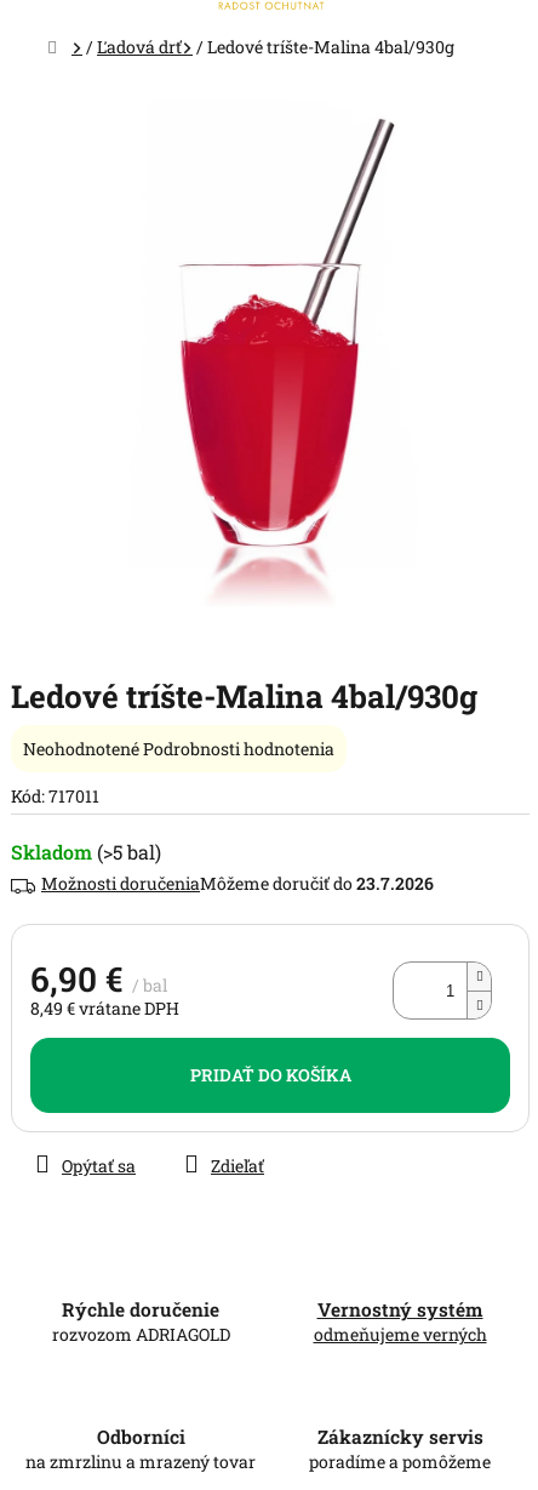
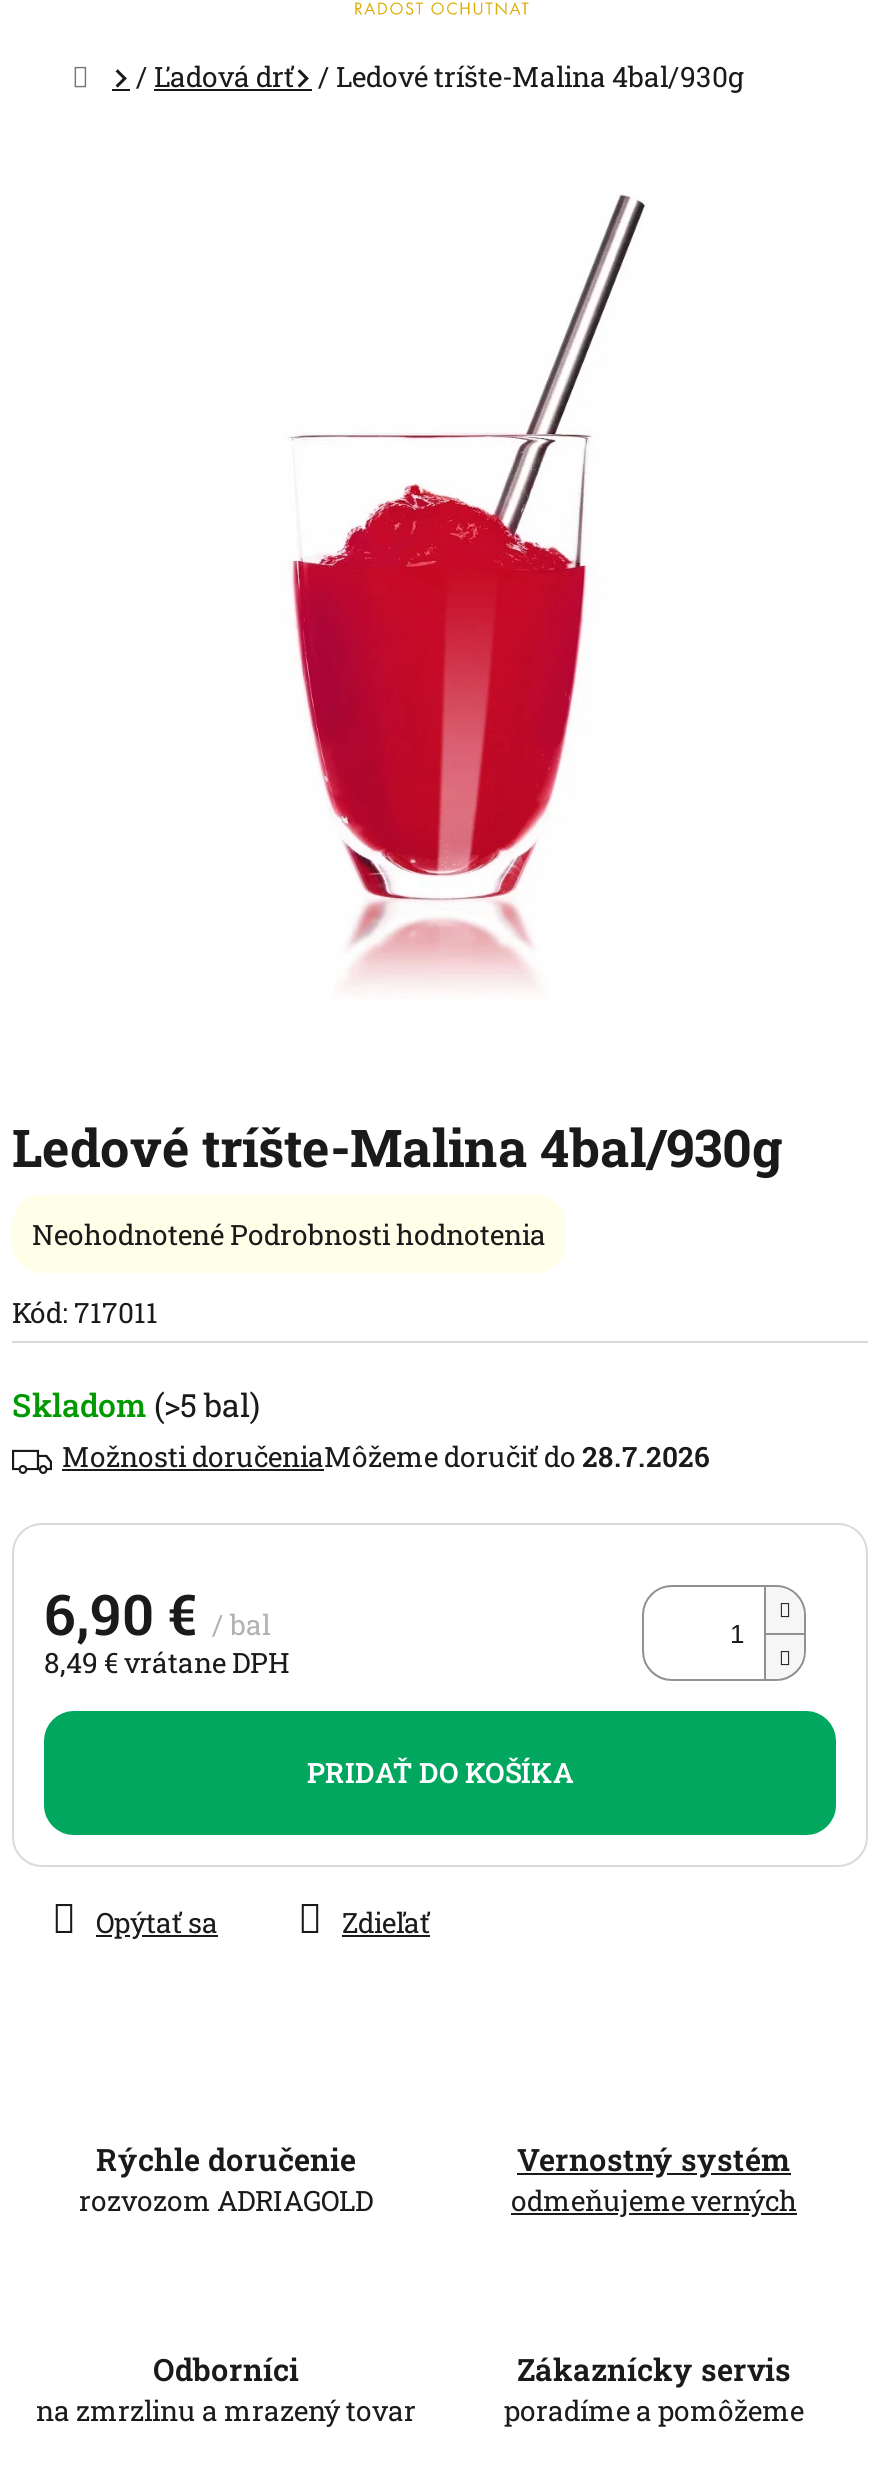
[356,872,434,895] 23.7.2026 -> [582,1438,710,1476] 28.7.2026

